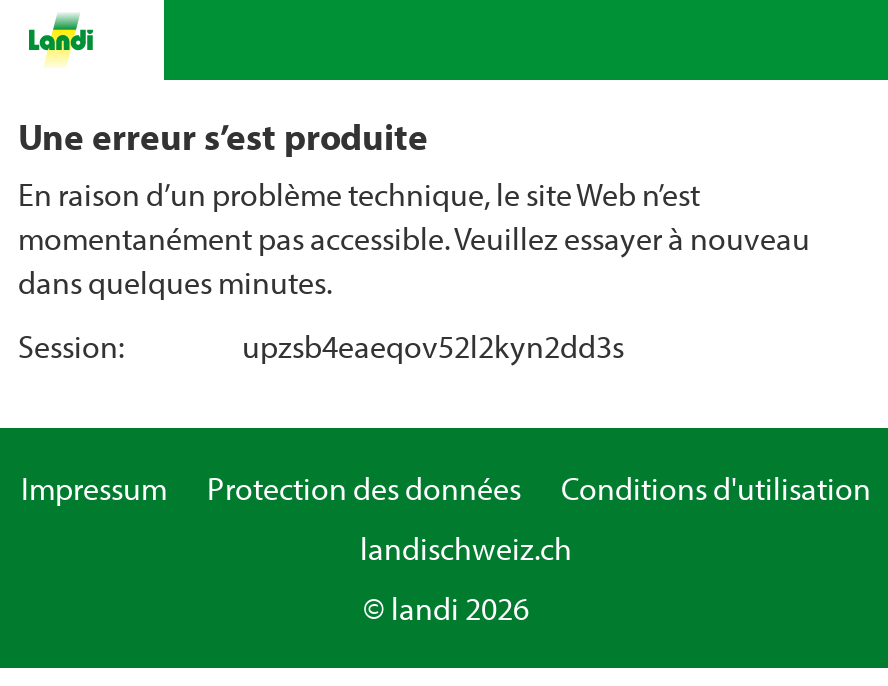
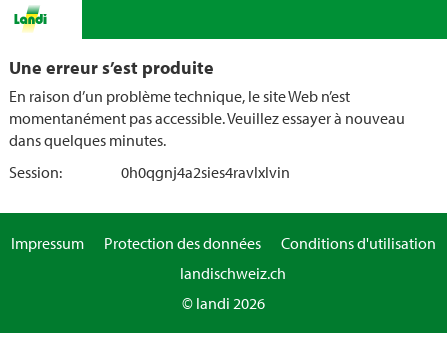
[242,326,624,366] upzsb4eaeqov52l2kyn2dd3s -> [121,162,290,182] 0h0qgnj4a2sies4ravlxlvin

